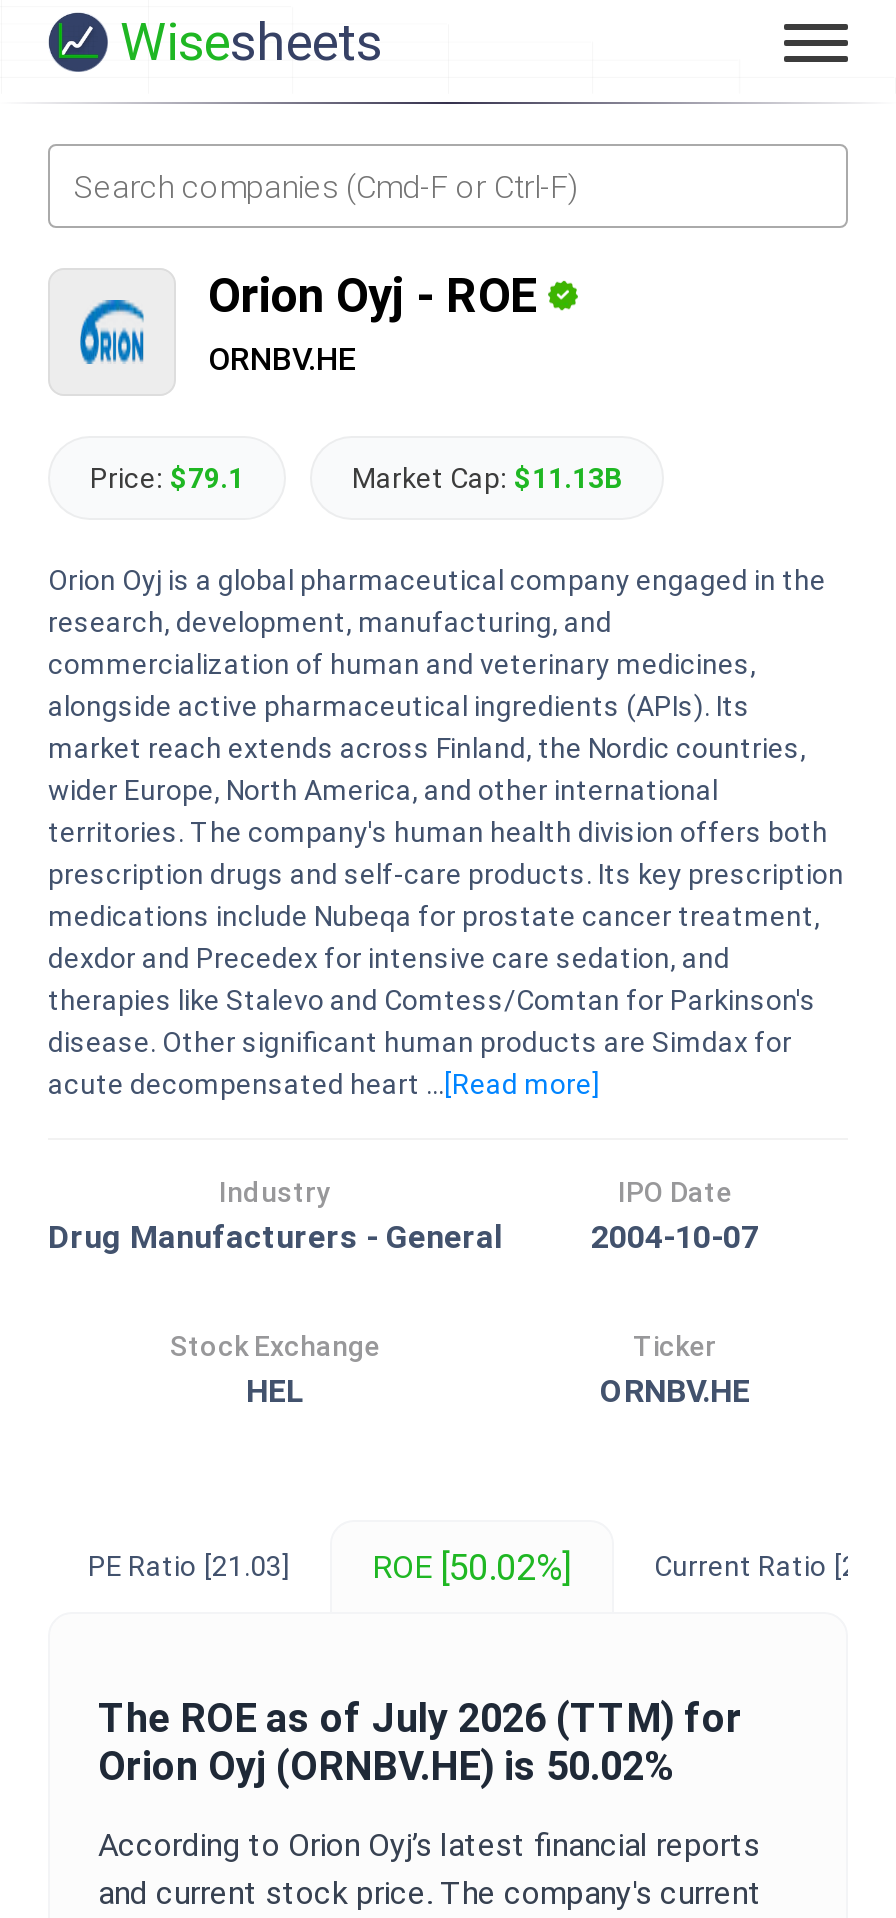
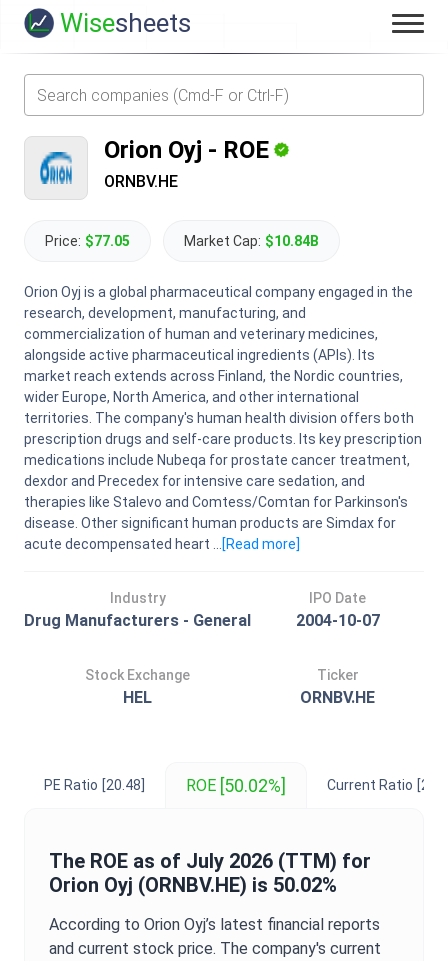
[90,462,244,494] Price: $79.1 -> [45,233,130,249] Price: $77.05
[352,462,622,494] Market Cap: $11.13B -> [184,233,319,249] Market Cap: $10.84B
[88,1550,290,1582] PE Ratio [21.03] -> [44,777,145,793] PE Ratio [20.48]

